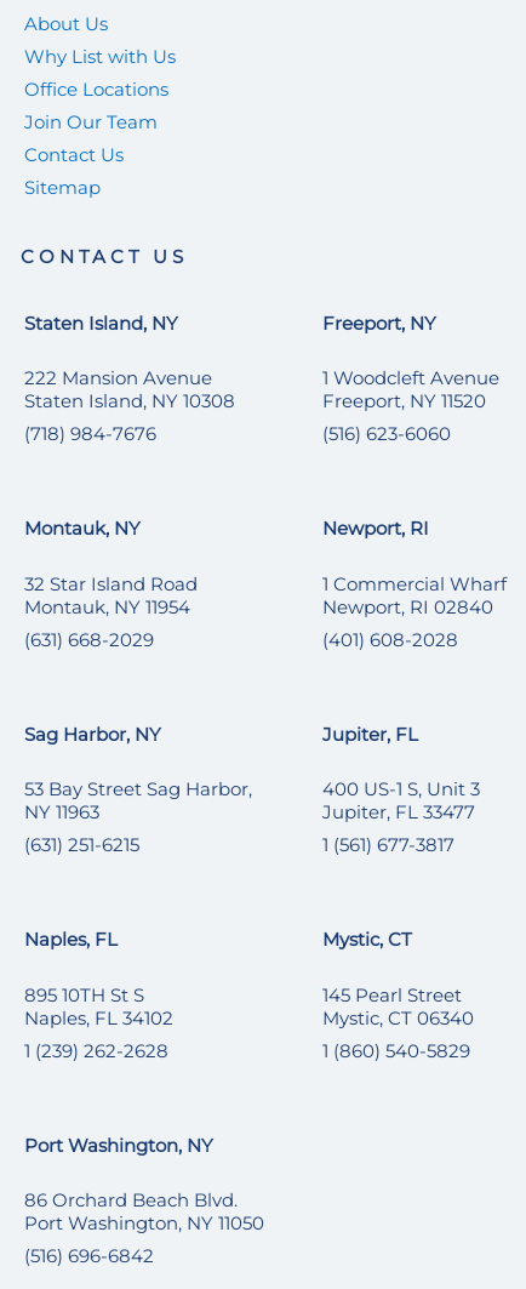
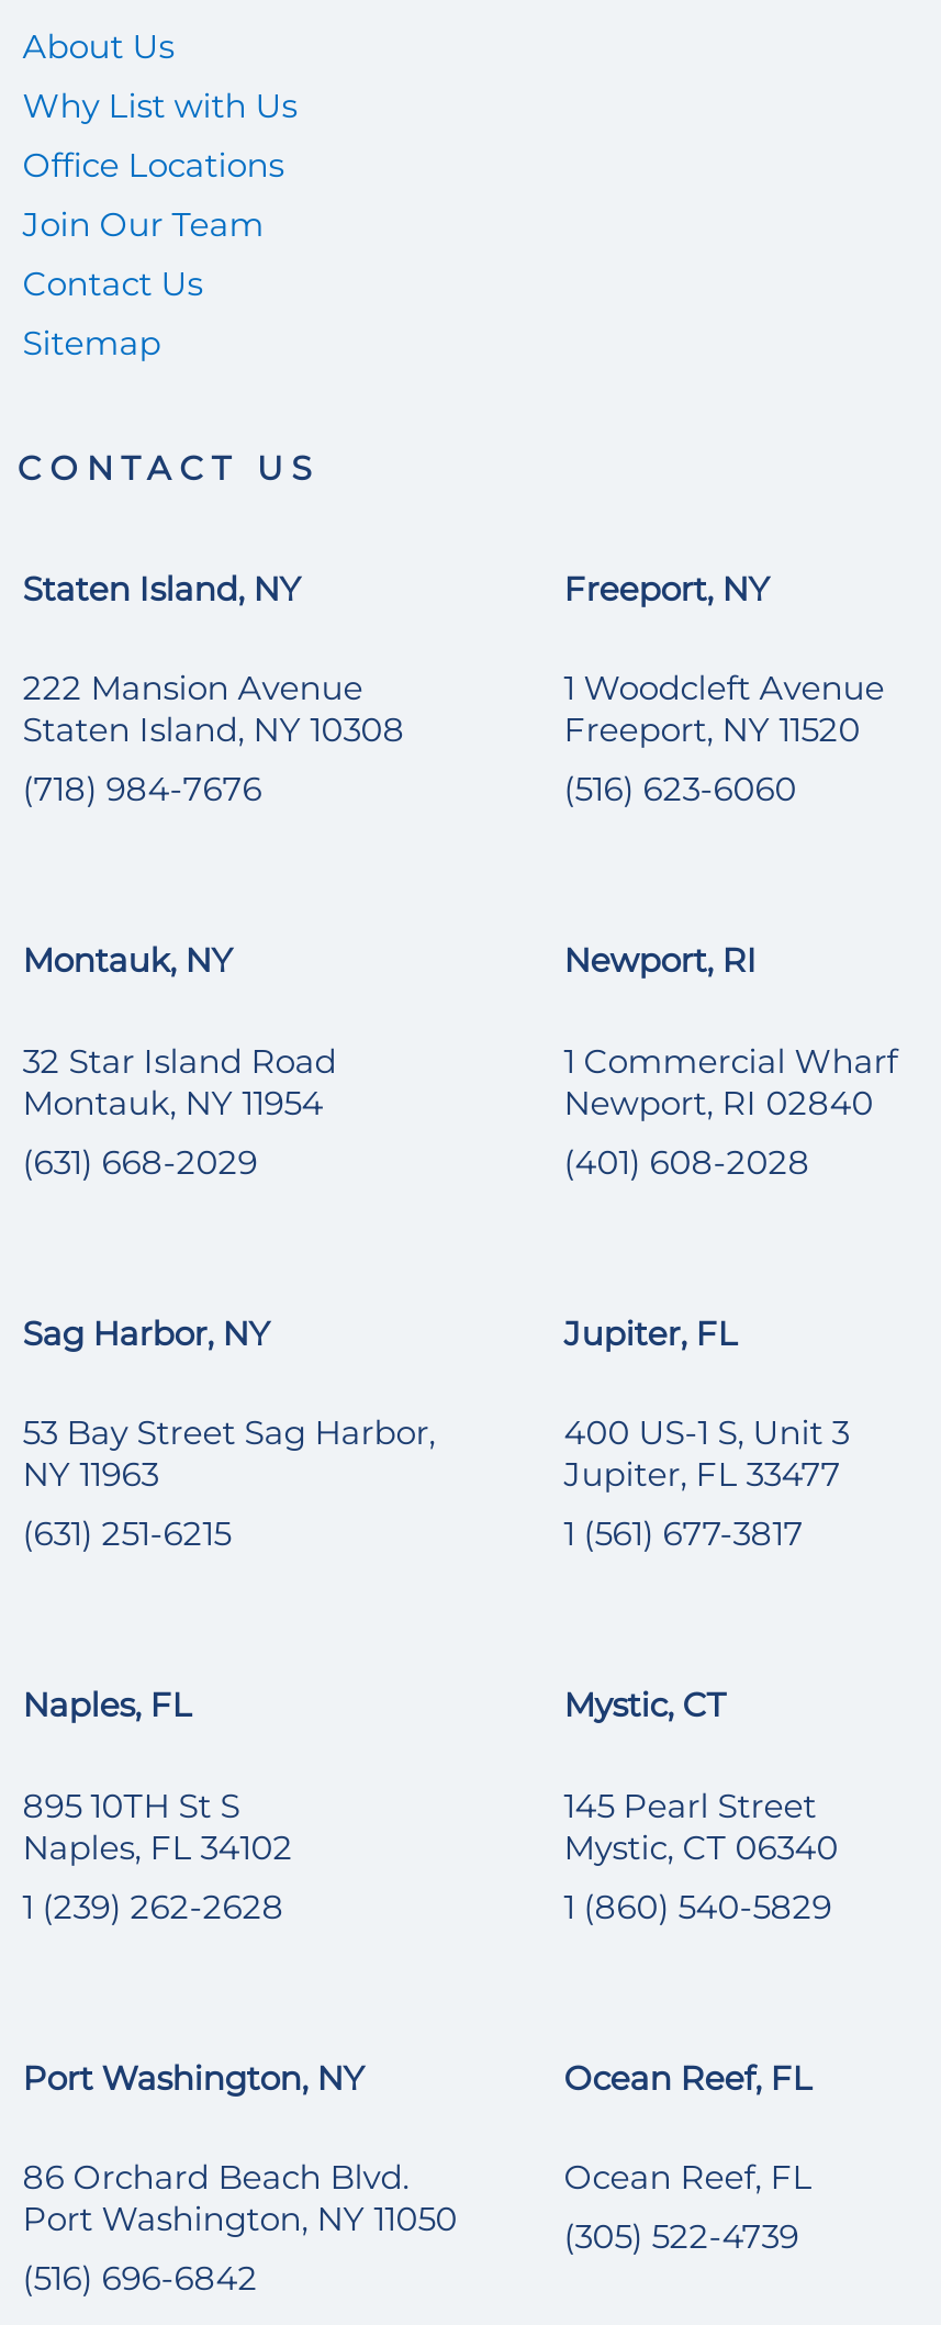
none -> [564,2057,812,2258] Ocean Reef, FL | Ocean Reef, FL | (305) 522-4739

